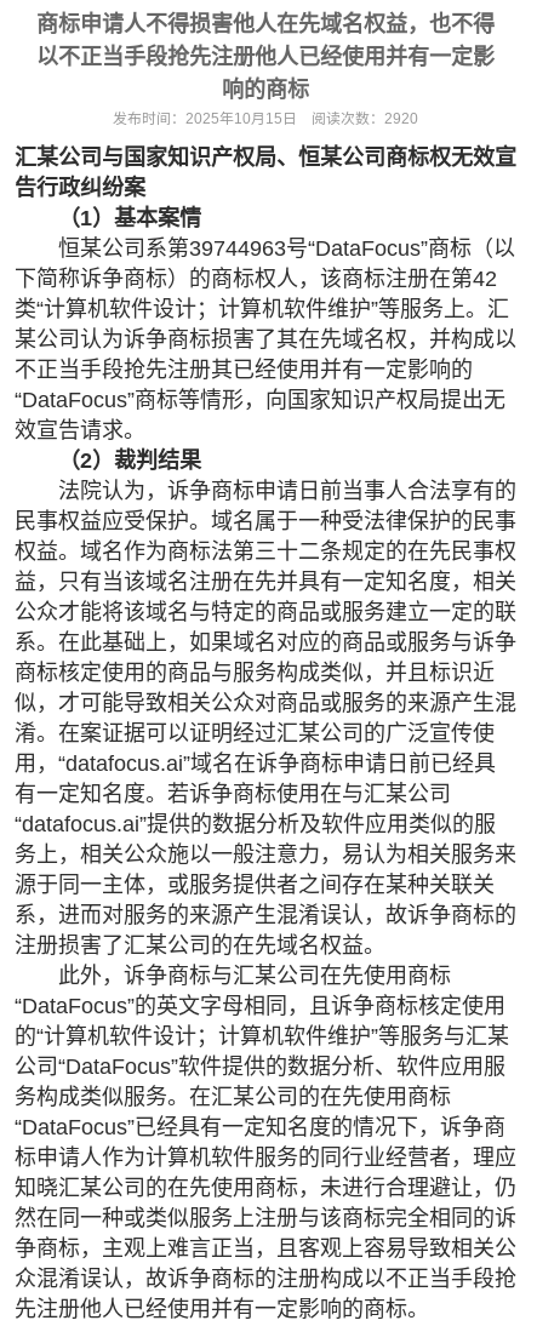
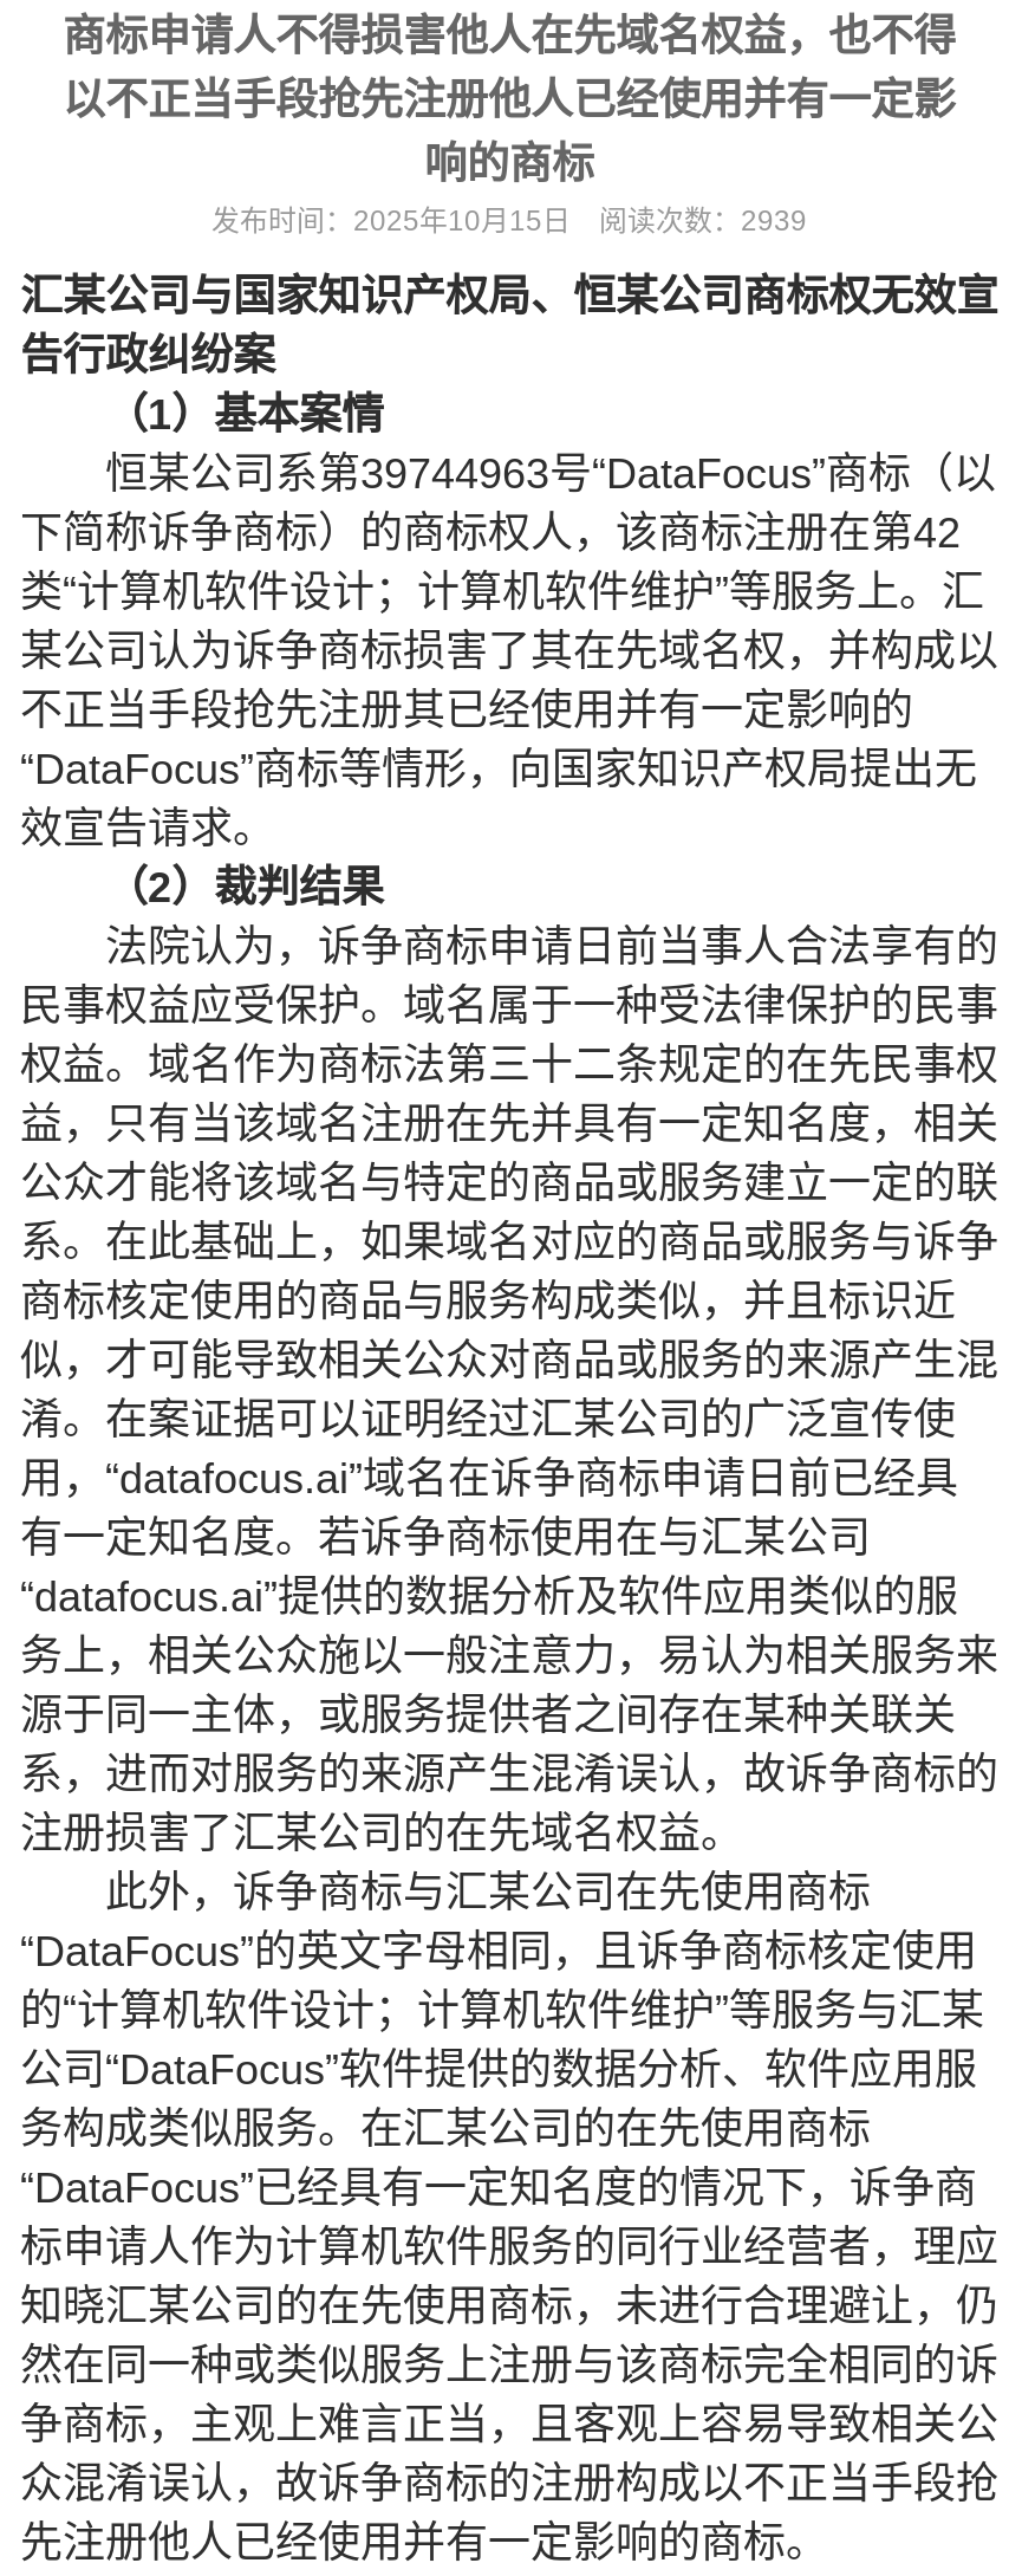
[113,110,418,127] 发布时间：2025年10月15日 阅读次数：2920 -> [211,205,807,238] 发布时间：2025年10月15日 阅读次数：2939

